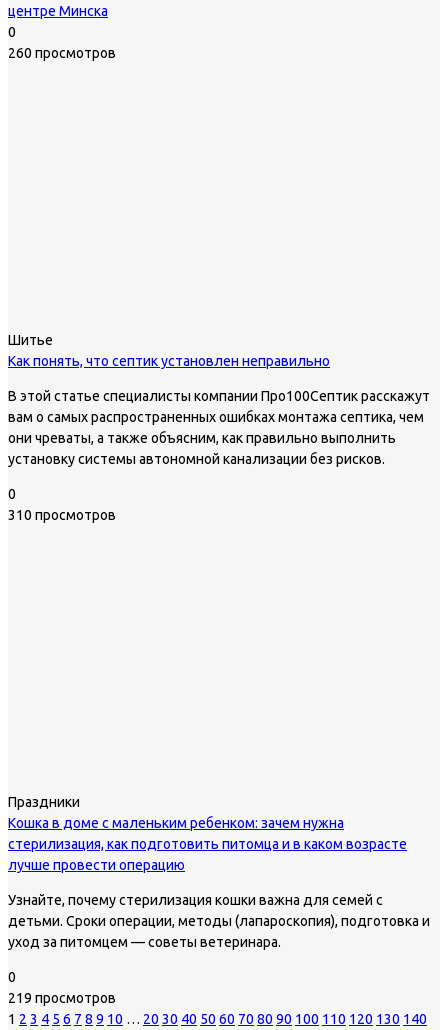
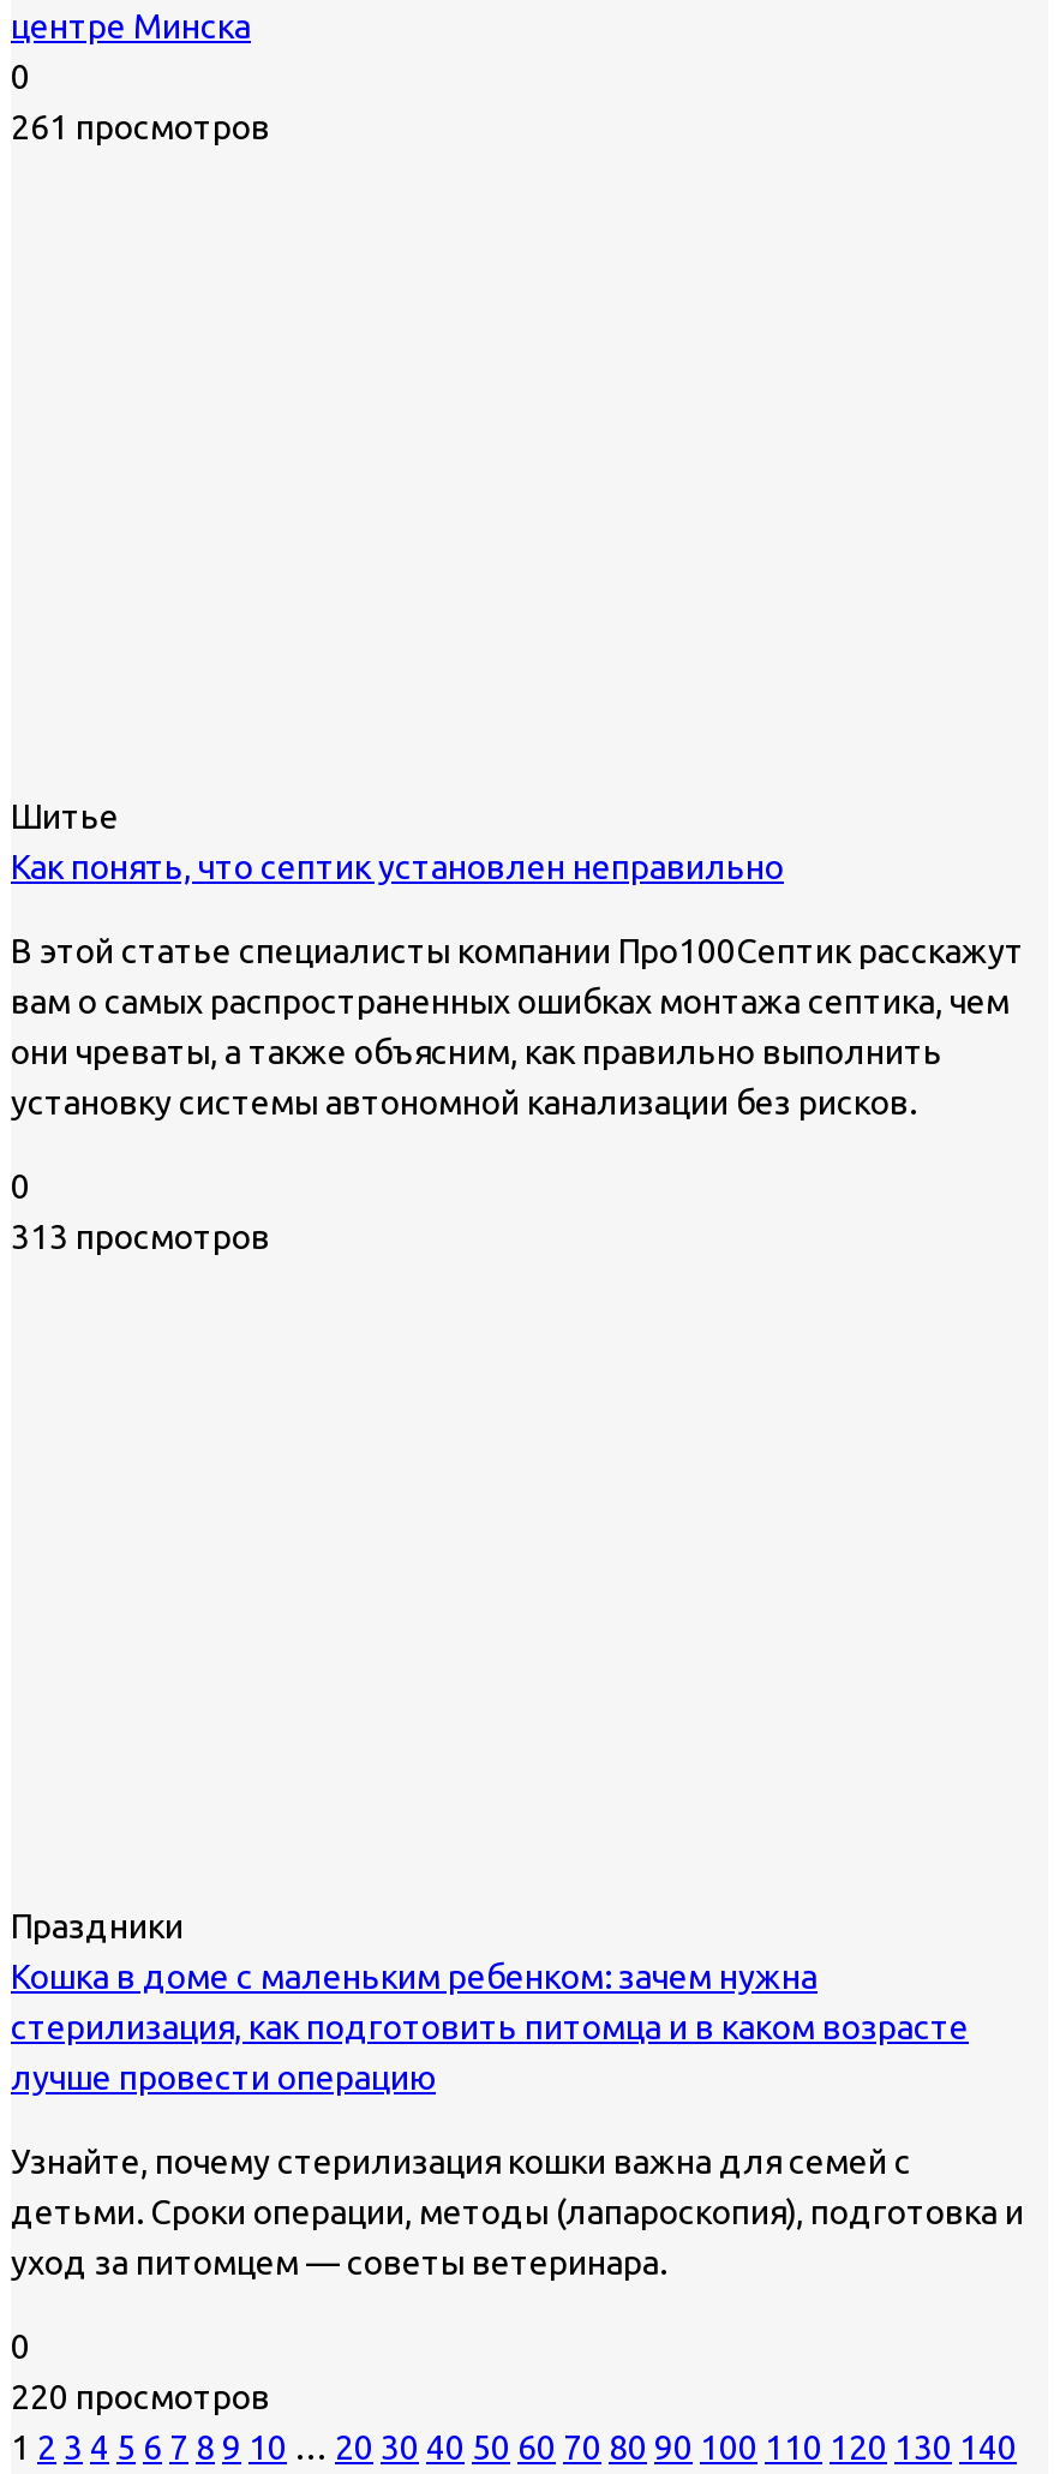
[8,45,116,61] 260 просмотров -> [11,108,270,147] 261 просмотров
[8,507,116,523] 310 просмотров -> [11,1218,270,1256] 313 просмотров
[8,990,116,1006] 219 просмотров -> [11,2378,270,2416] 220 просмотров

